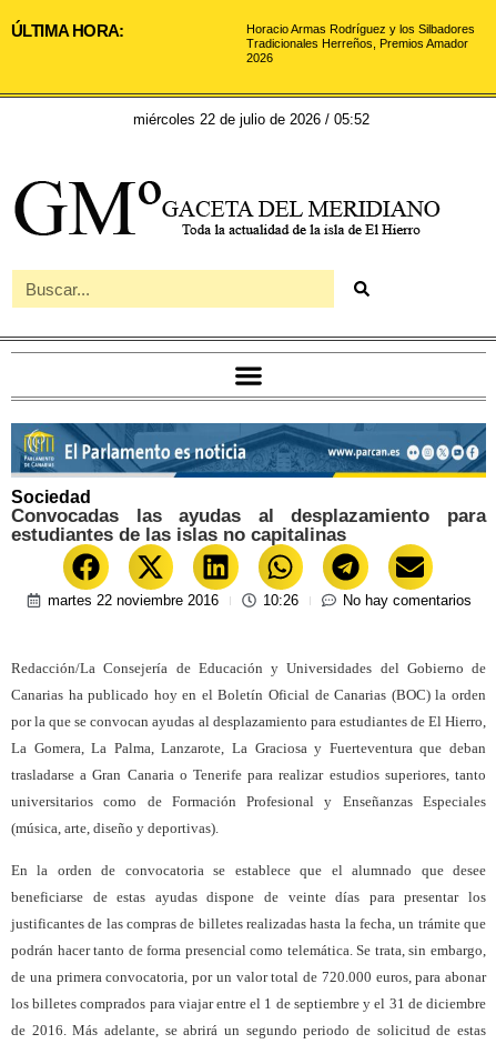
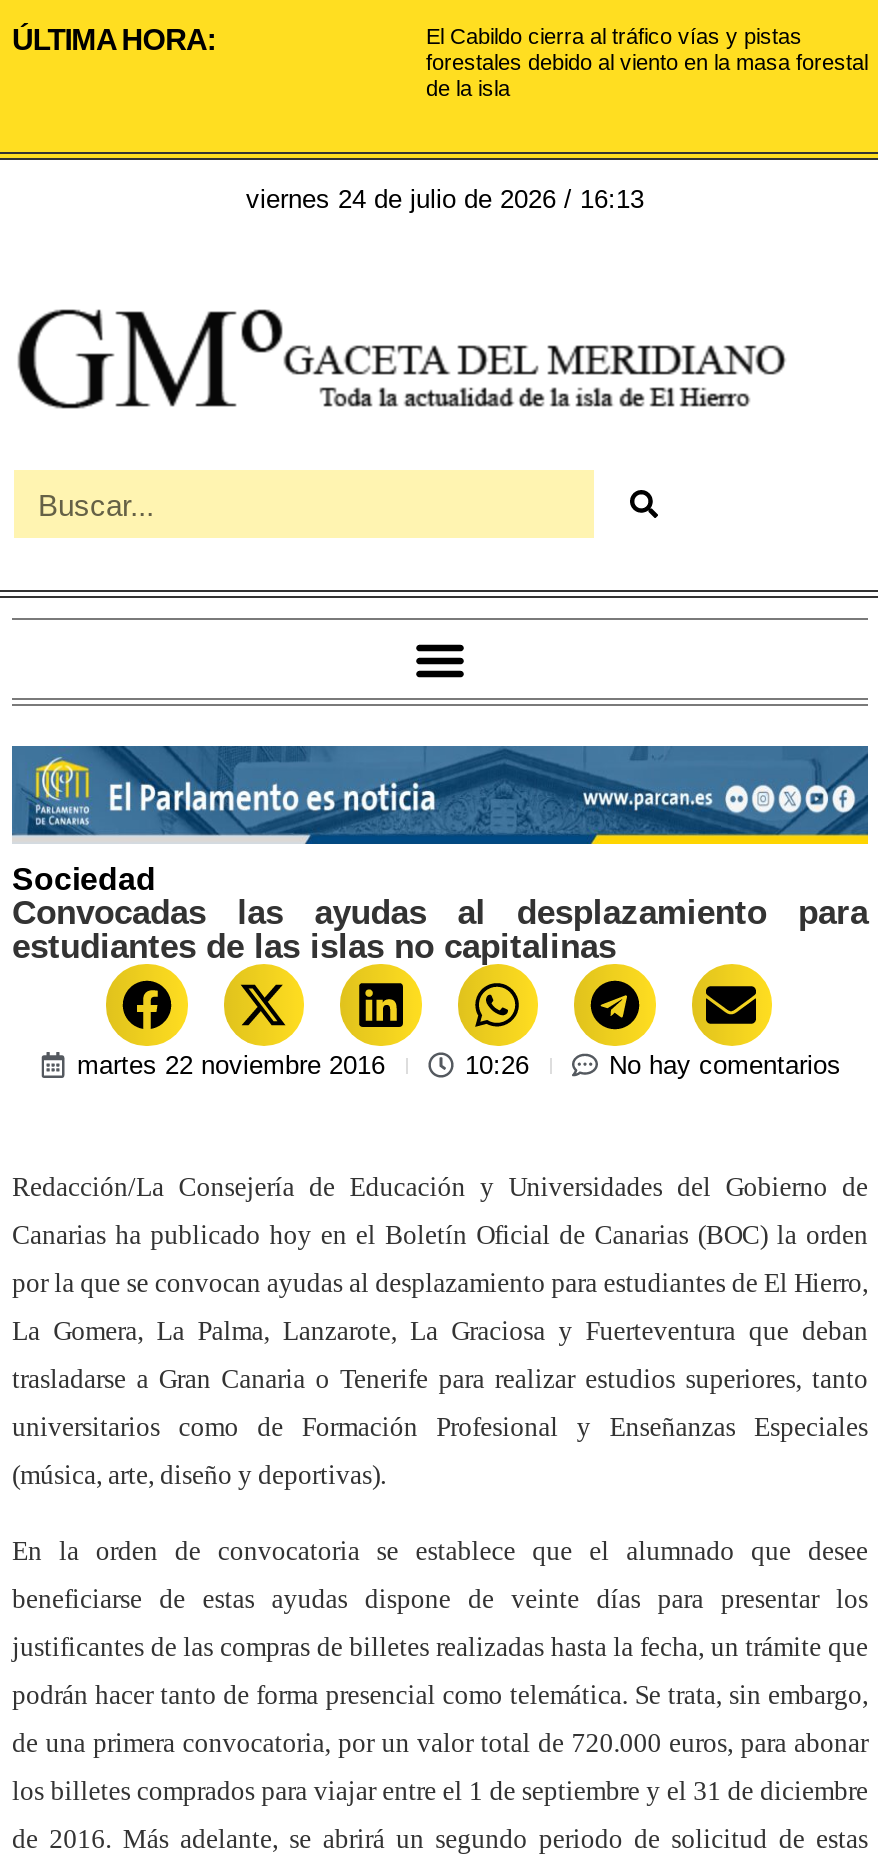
[246,22,475,64] Horacio Armas Rodríguez y los Silbadores | Tradicionales Herreños, Premios Amador | 2026 -> [426,24,868,100] El Cabildo cierra al tráfico vías y pistas | forestales debido al viento en la masa forestal | de la isla
[133,111,370,128] miércoles 22 de julio de 2026 / 05:52 -> [246,184,644,214] viernes 24 de julio de 2026 / 16:13

